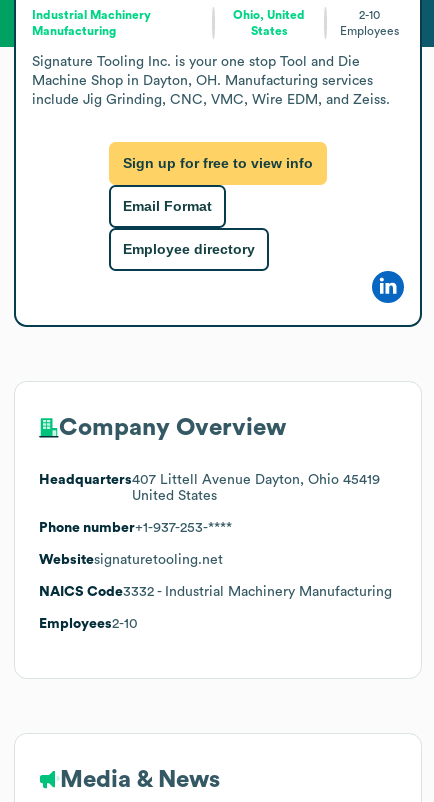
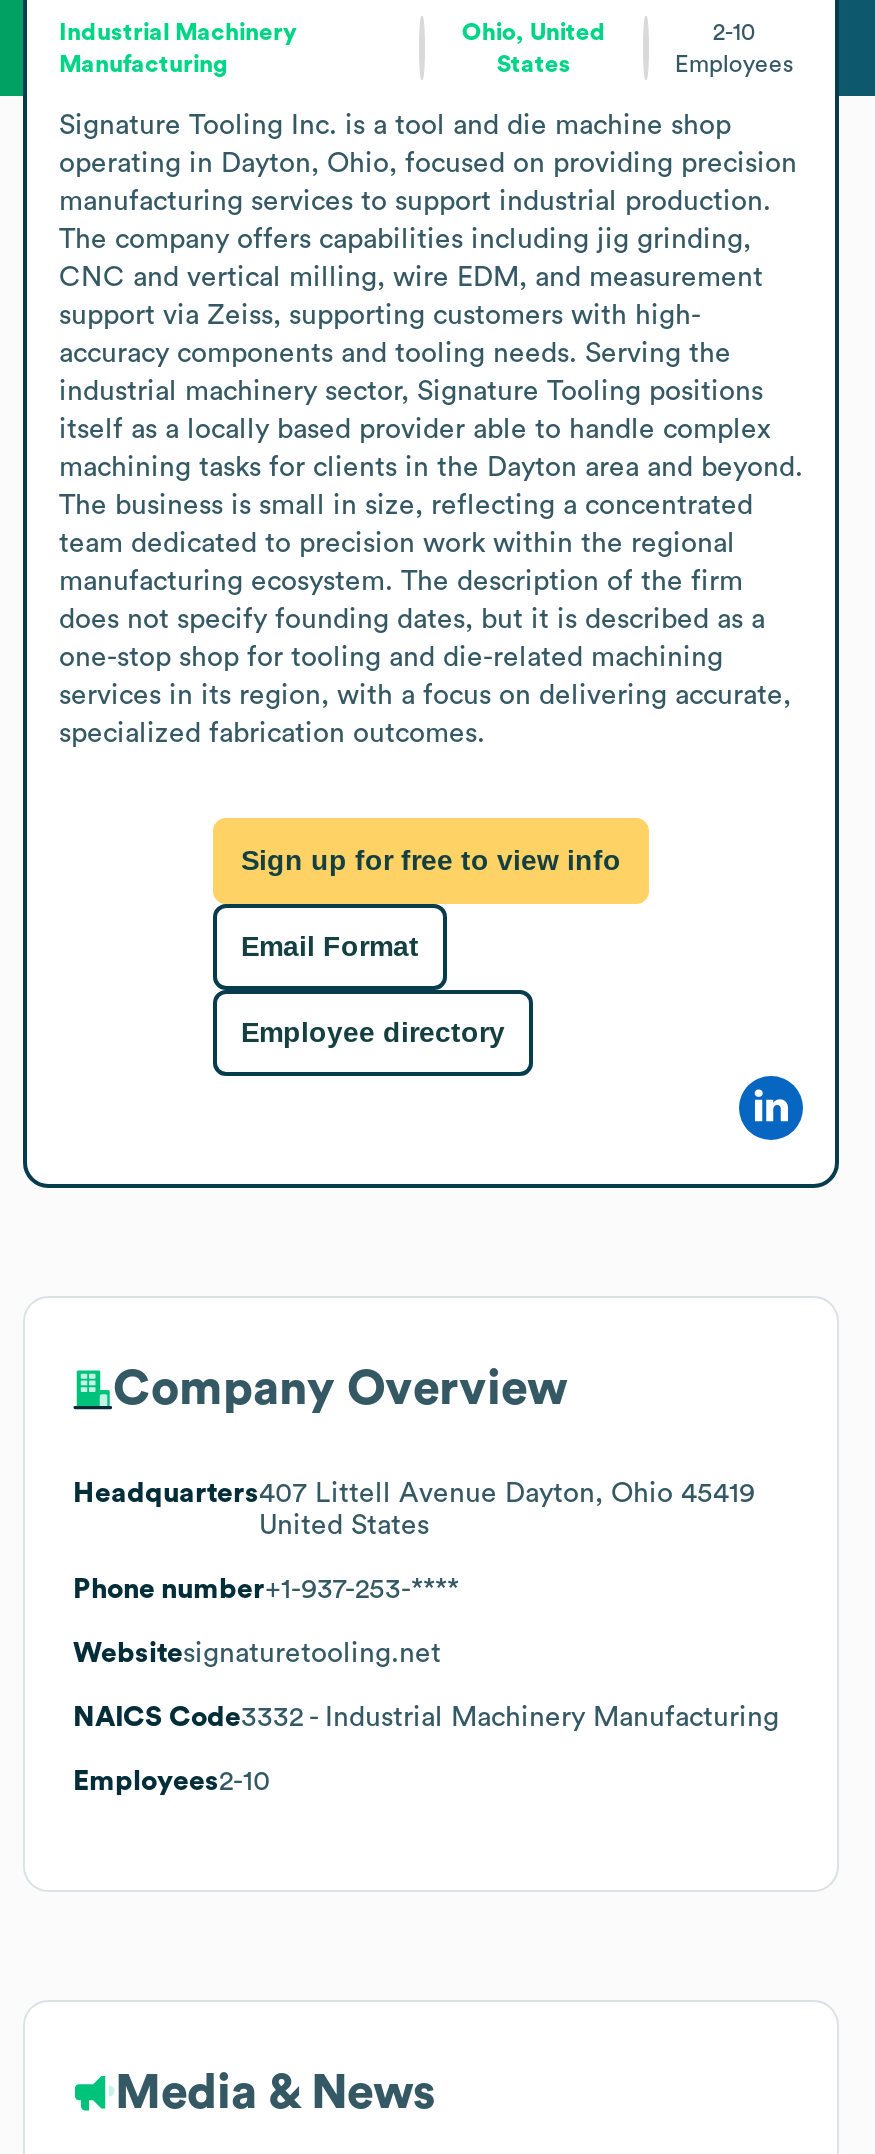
[32,55,390,107] Signature Tooling Inc. is your one stop Tool and Die | Machine Shop in Dayton, OH. Manufacturing services | include Jig Grinding, CNC, VMC, Wire EDM, and Zeiss. -> [59,111,803,747] Signature Tooling Inc. is a tool and die machine shop | operating in Dayton, Ohio, focused on providing precision | manufacturing services to support industrial production. | The company offers capabilities including jig grinding, | CNC and vertical milling, wire EDM, and measurement | support via Zeiss, supporting customers with high- | accuracy components and tooling needs. Serving the | industrial machinery sector, Signature Tooling positions | itself as a locally based provider able to handle complex | machining tasks for clients in the Dayton area and beyond. | The business is small in size, reflecting a concentrated | team dedicated to precision work within the regional | manufacturing ecosystem. The description of the firm | does not specify founding dates, but it is described as a | one-stop shop for tooling and die-related machining | services in its region, with a focus on delivering accurate, | specialized fabrication outcomes.

